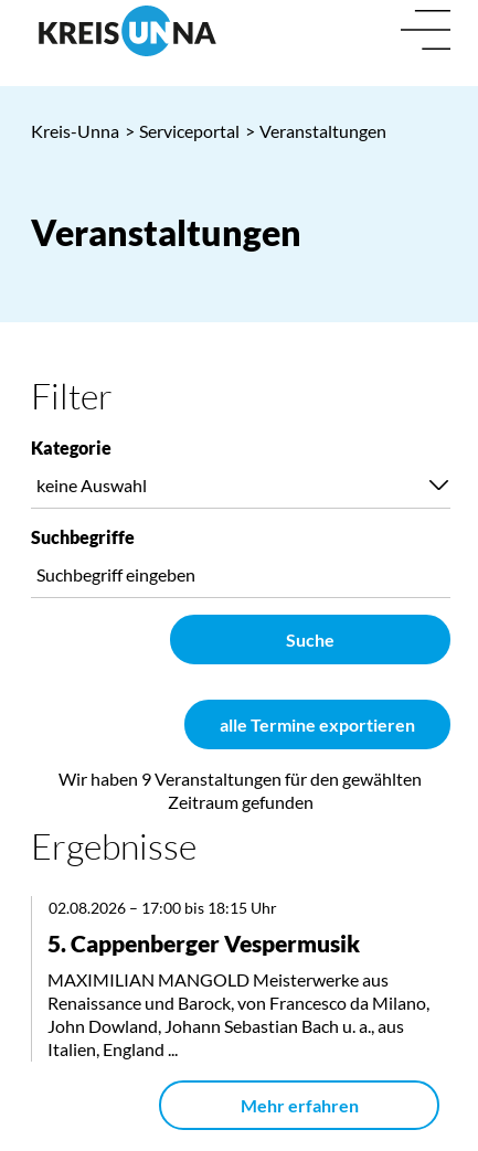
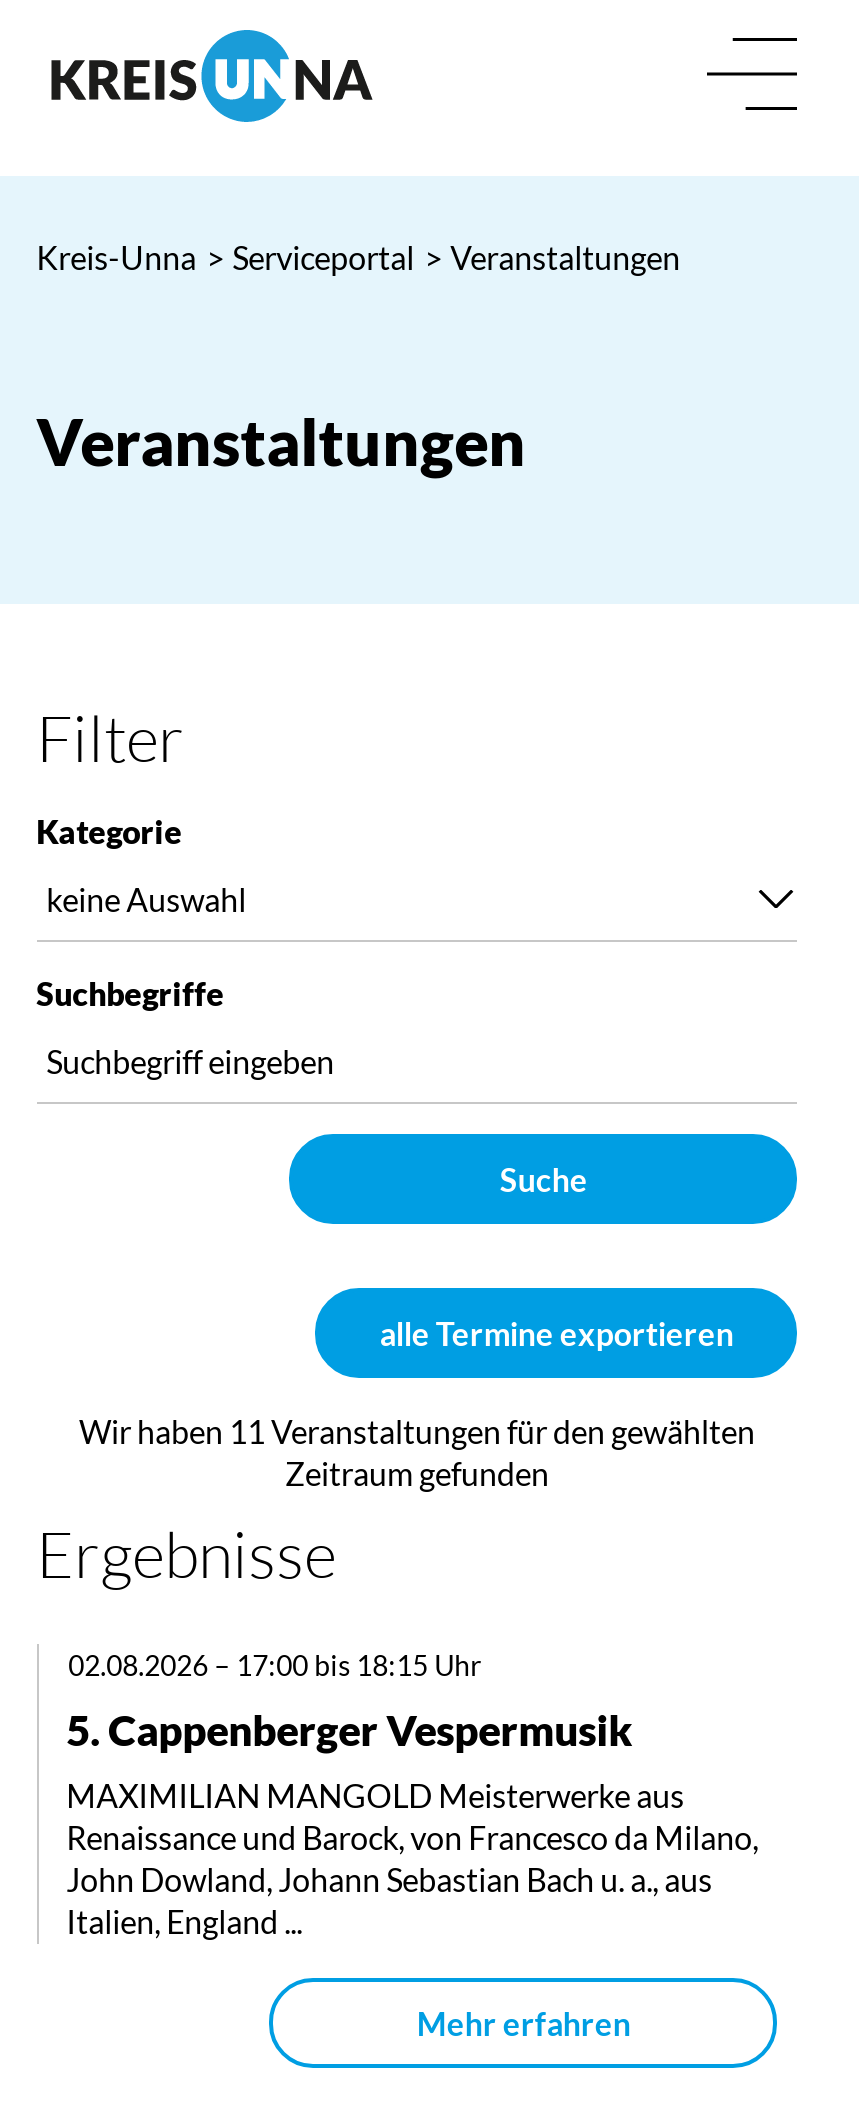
[59,768,422,789] Wir haben 9 Veranstaltungen für den gewählten -> [79,1411,755,1449] Wir haben 11 Veranstaltungen für den gewählten

